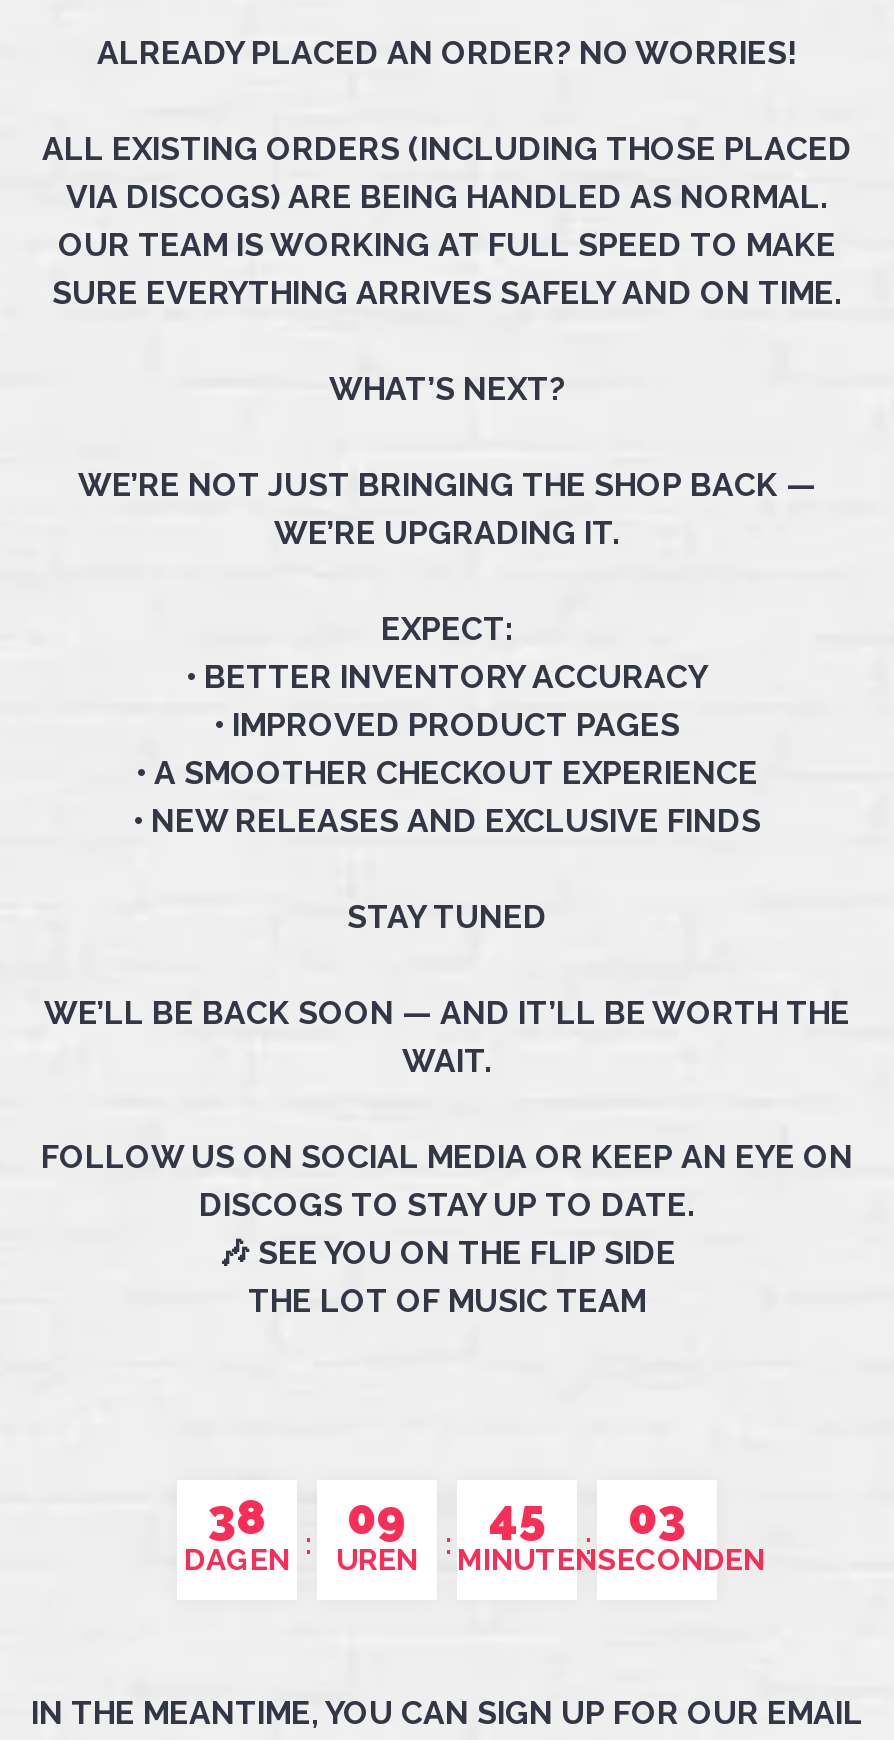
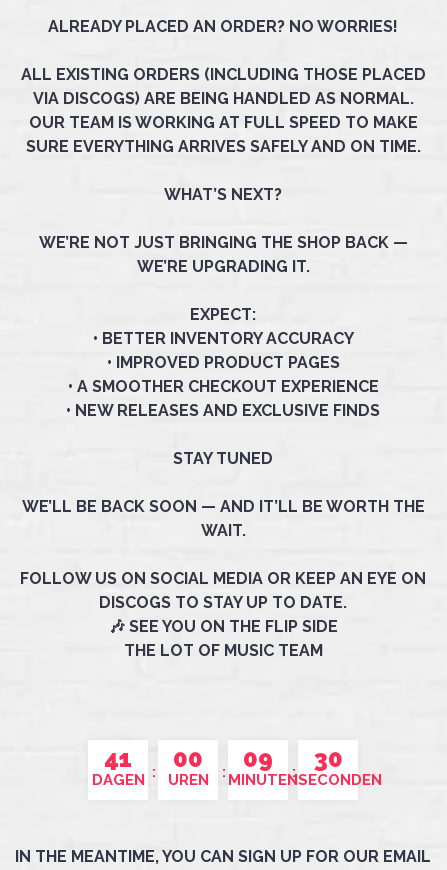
[208,1488,266,1546] 38 -> [104,744,132,773] 41
[347,1488,407,1546] 09 -> [173,744,203,773] 00
[489,1488,545,1546] 45 -> [243,744,273,773] 09
[628,1488,686,1546] 03 -> [313,744,342,773] 30

